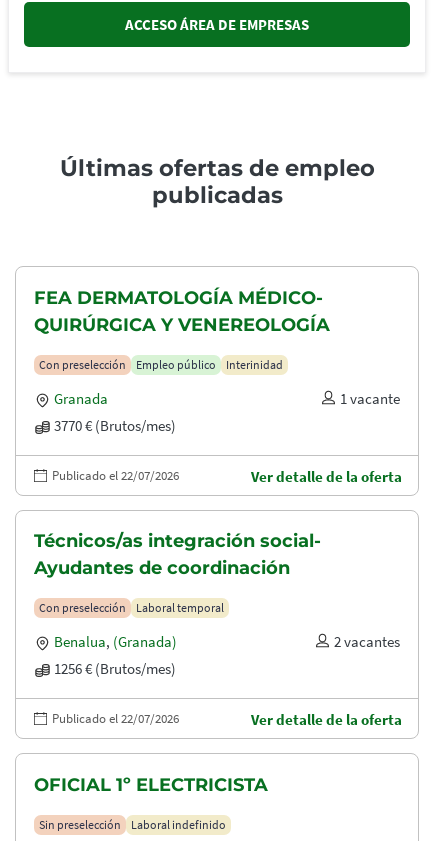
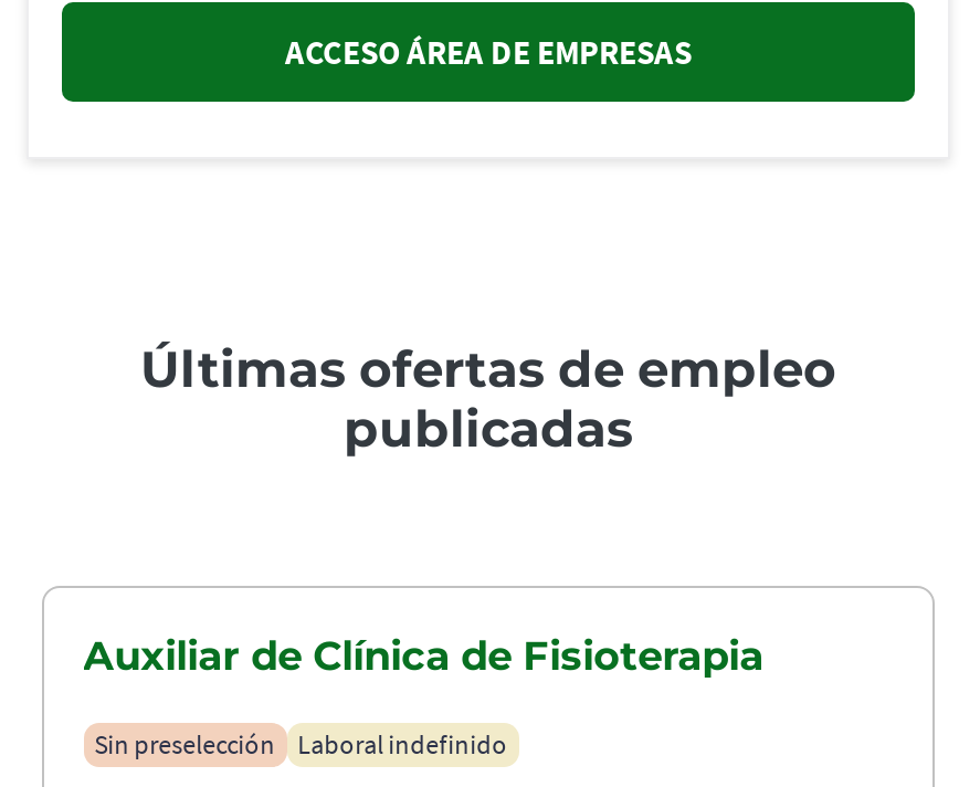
[34,287,402,796] FEA DERMATOLOGÍA MÉDICO- | QUIRÚRGICA Y VENEREOLOGÍA | Con preselección | Empleo público | Interinidad | Granada | 1 vacante | 3770 € (Brutos/mes) | Publicado el 22/07/2026 | Ver detalle de la oferta | Técnicos/as integración social- | Ayudantes de coordinación | Con preselección | Laboral temporal | Benalua, (Granada) | 2 vacantes | 1256 € (Brutos/mes) | Publicado el 22/07/2026 | Ver detalle de la oferta | OFICIAL 1º ELECTRICISTA -> [83,631,764,680] Auxiliar de Clínica de Fisioterapia

